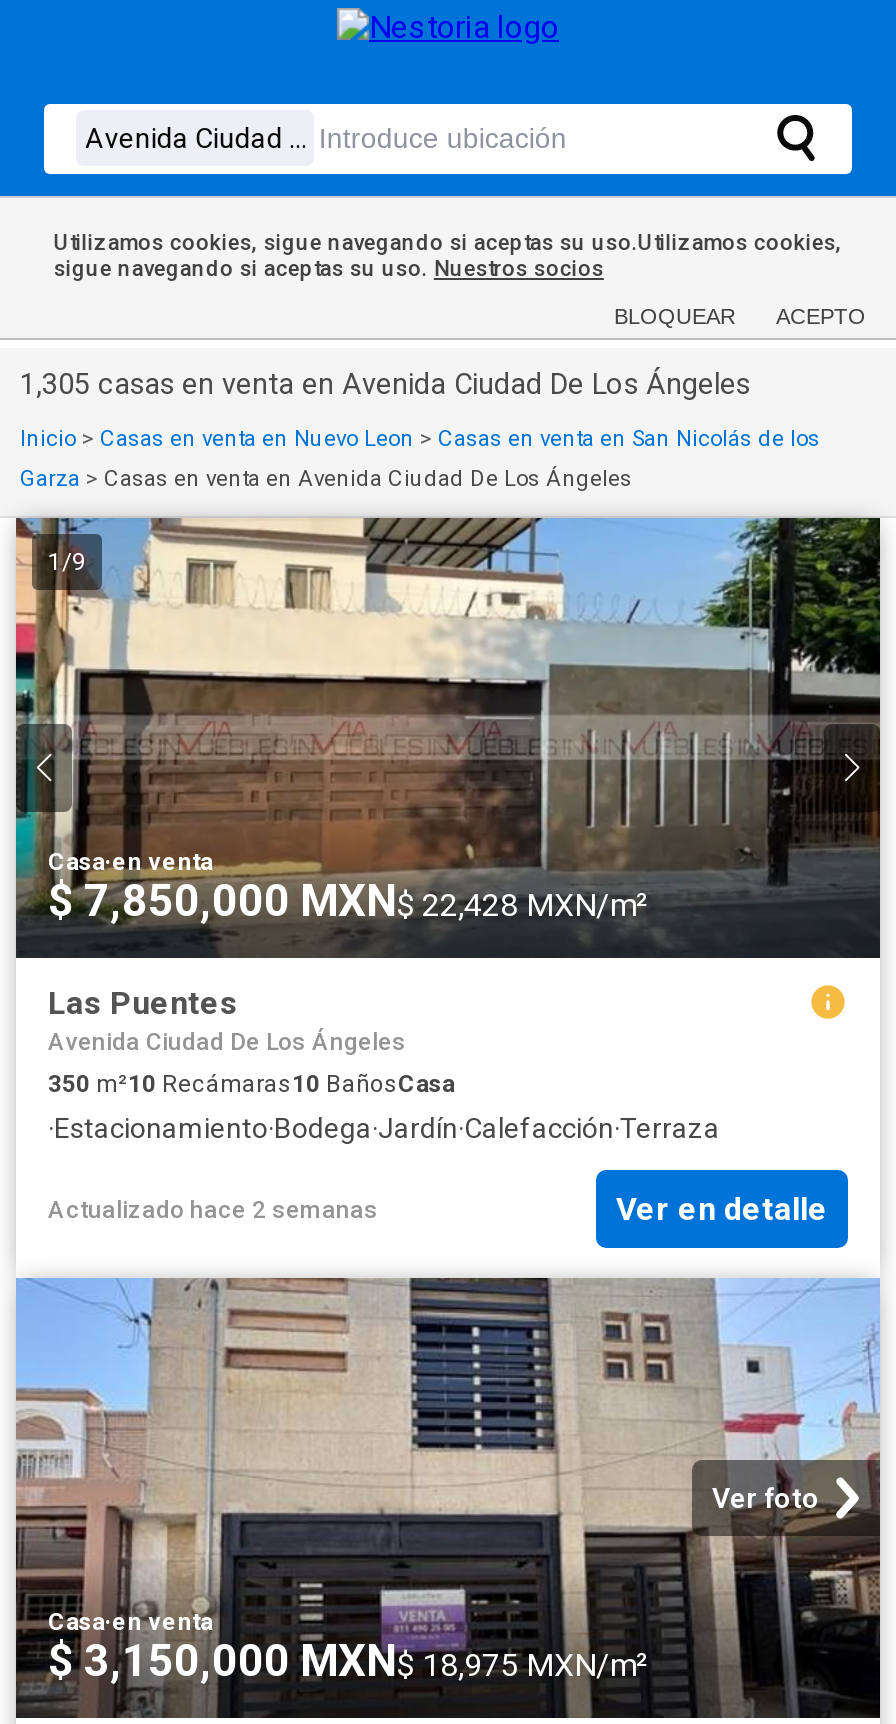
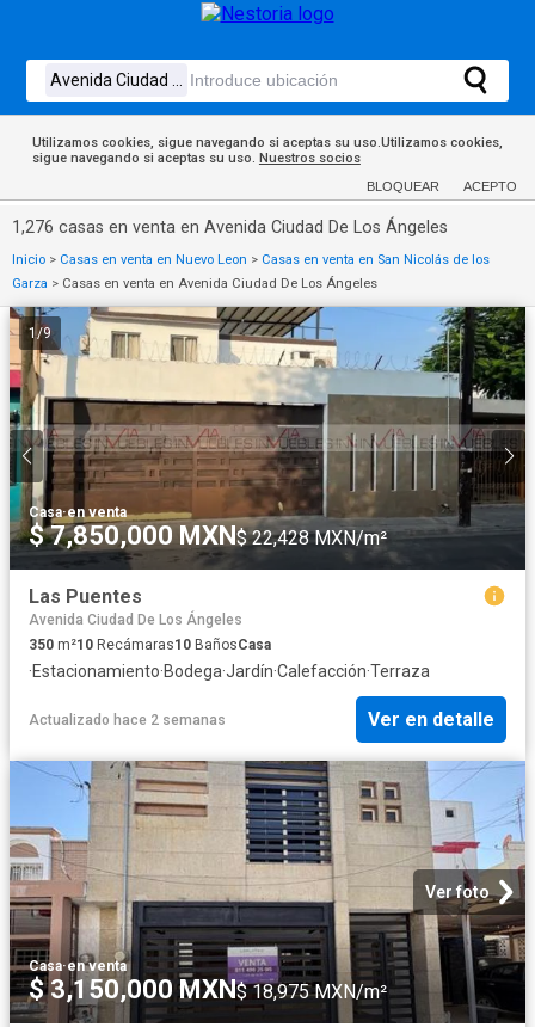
[20,368,750,402] 1,305 casas en venta en Avenida Ciudad De Los Ángeles -> [12,217,448,238] 1,276 casas en venta en Avenida Ciudad De Los Ángeles

